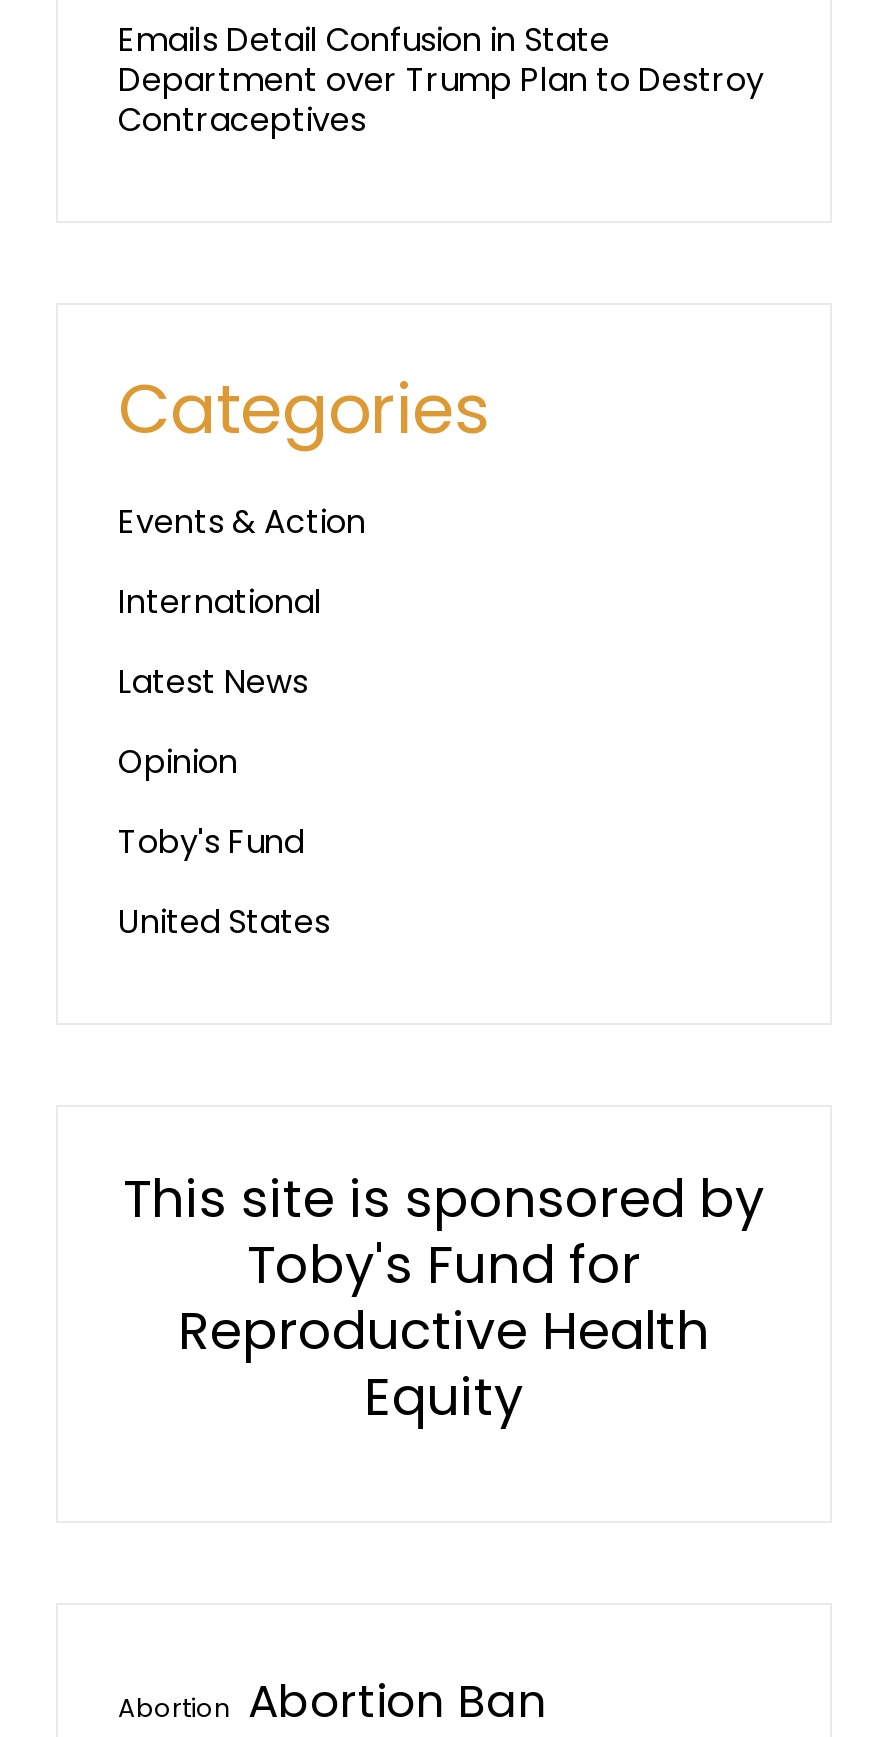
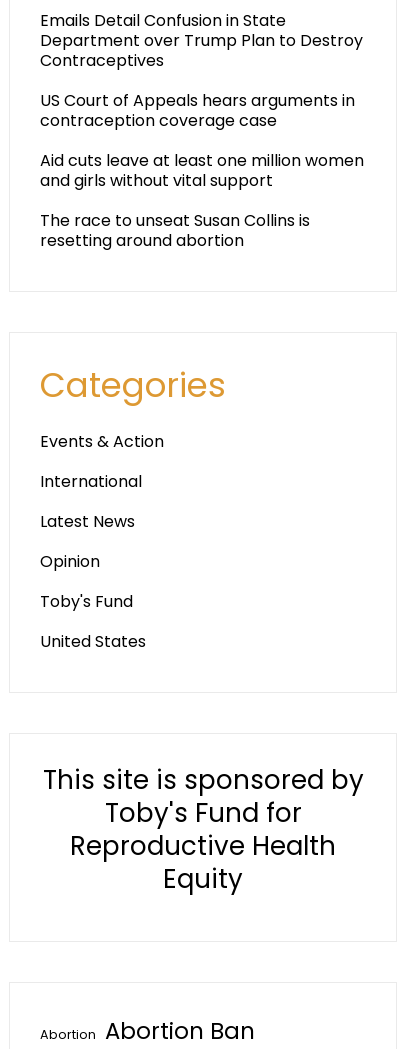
none -> [40,89,364,252] US Court of Appeals hears arguments in | contraception coverage case | Aid cuts leave at least one million women | and girls without vital support | The race to unseat Susan Collins is | resetting around abortion

